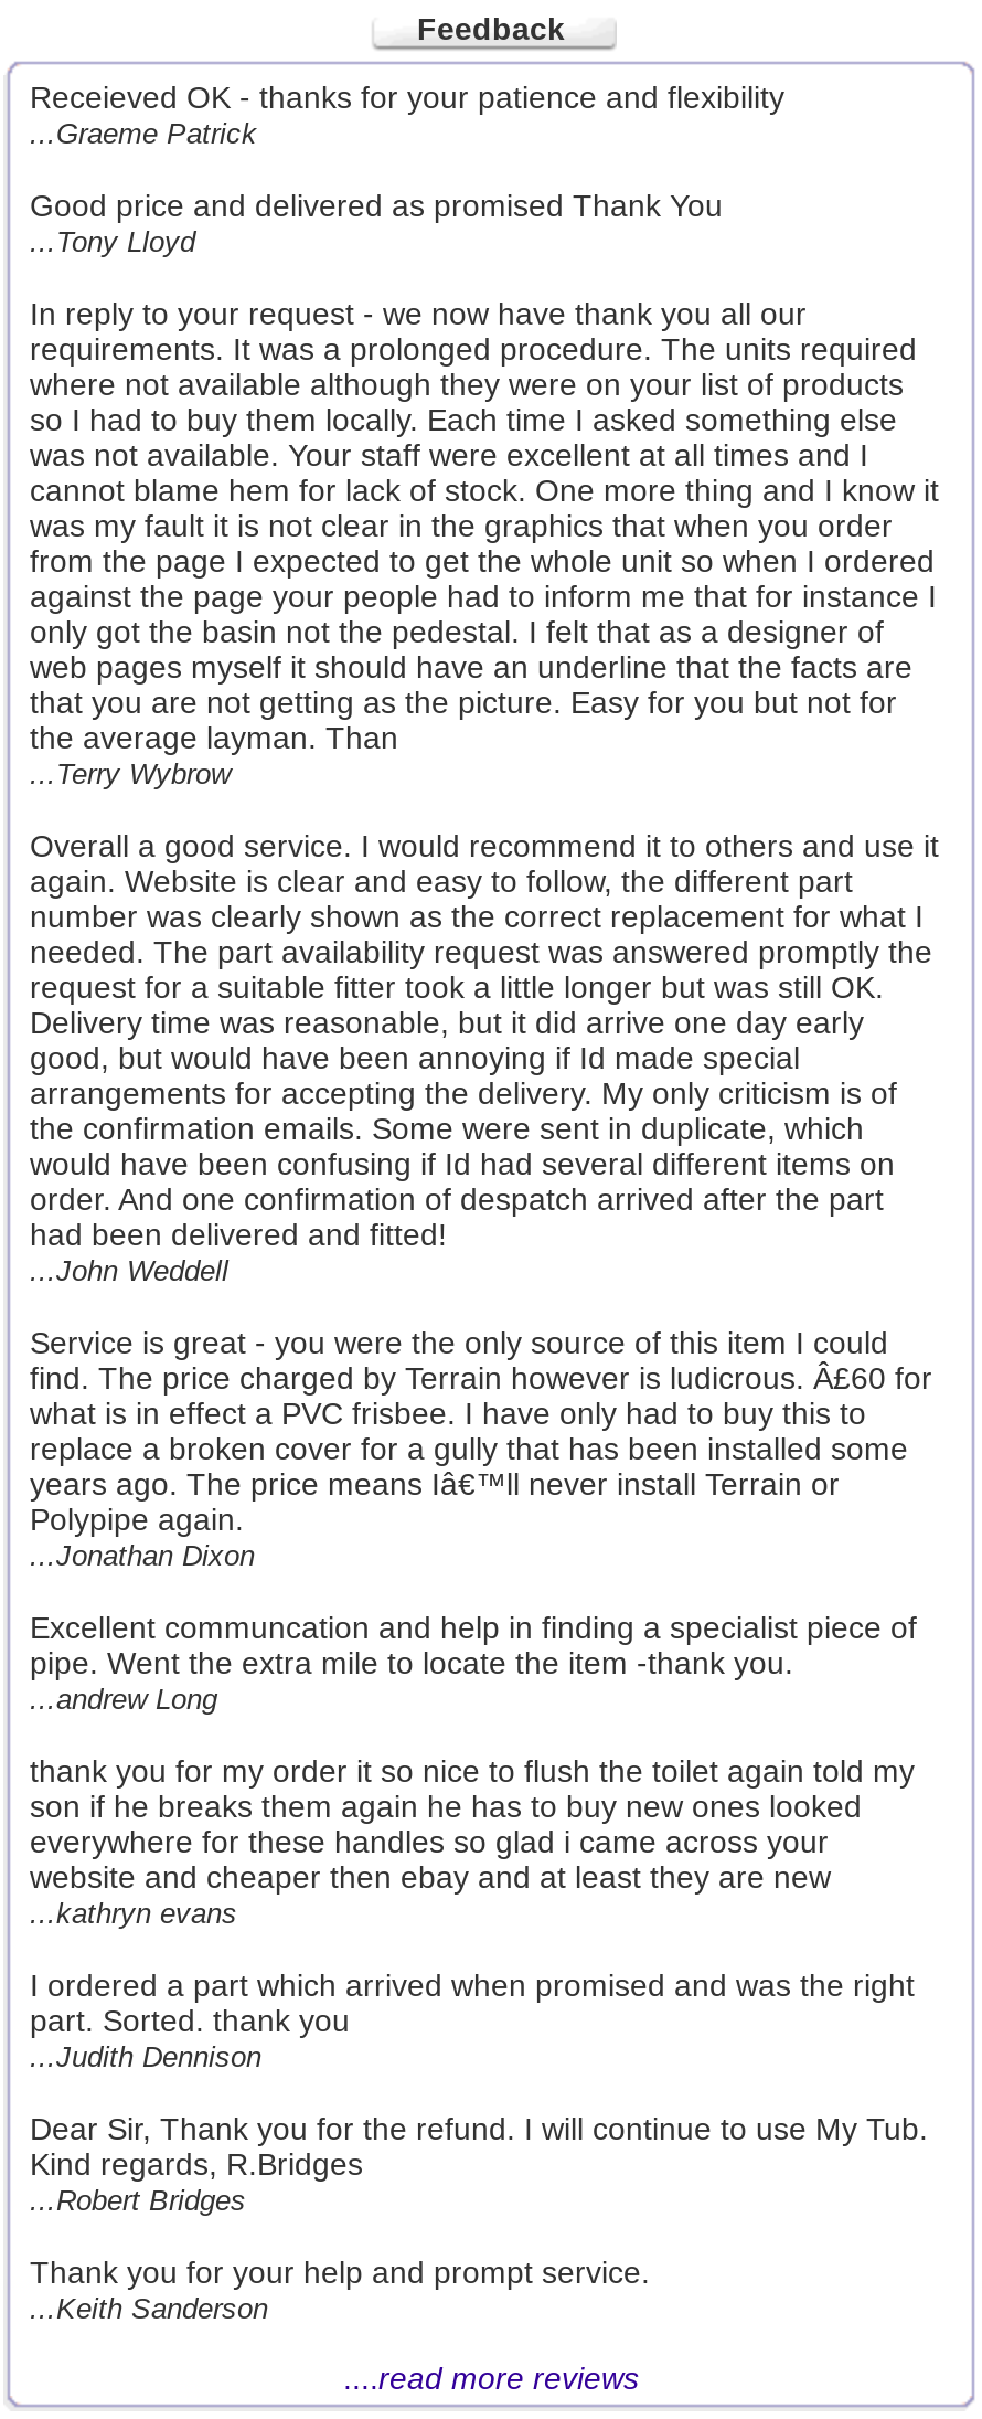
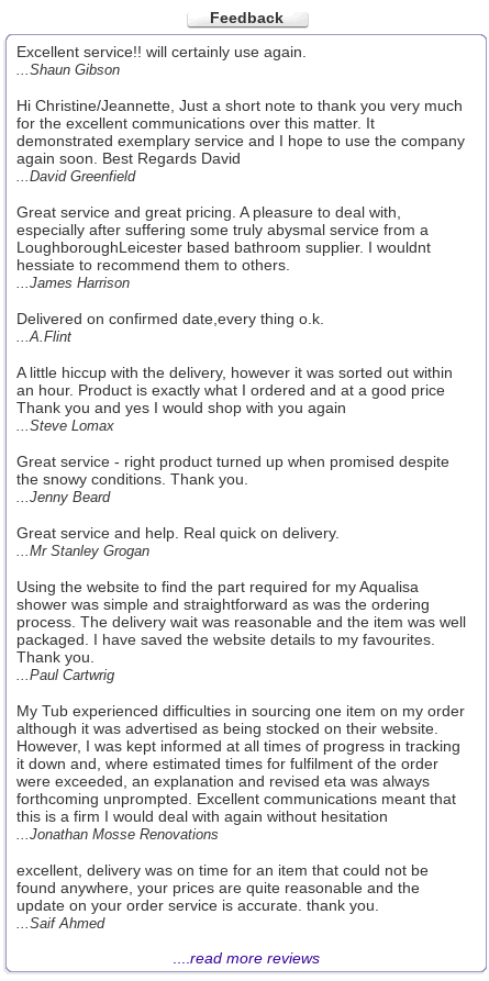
[30,79,784,150] Receieved OK - thanks for your patience and flexibility | ...Graeme Patrick -> [16,43,307,78] Excellent service!! will certainly use again. | ...Shaun Gibson
[30,188,723,258] Good price and delivered as promised Thank You | ...Tony Lloyd -> [16,97,465,185] Hi Christine/Jeannette, Just a short note to thank you very much | for the excellent communications over this matter. It | demonstrated exemplary service and I hope to use the company | again soon. Best Regards David | ...David Greenfield
[30,296,939,791] In reply to your request - we now have thank you all our | requirements. It was a prolonged procedure. The units required | where not available although they were on your list of products | so I had to buy them locally. Each time I asked something else | was not available. Your staff were excellent at all times and I | cannot blame hem for lack of stock. One more thing and I know it | was my fault it is not clear in the graphics that when you order | from the page I expected to get the whole unit so when I ordered | against the page your people had to inform me that for instance I | only got the basin not the pedestal. I felt that as a designer of | web pages myself it should have an underline that the facts are | that you are not getting as the picture. Easy for you but not for | the average layman. Than | ...Terry Wybrow -> [16,203,431,291] Great service and great pricing. A pleasure to deal with, | especially after suffering some truly abysmal service from a | LoughboroughLeicester based bathroom supplier. I wouldnt | hessiate to recommend them to others. | ...James Harrison
[30,828,939,1287] Overall a good service. I would recommend it to others and use it | again. Website is clear and easy to follow, the different part | number was clearly shown as the correct replacement for what I | needed. The part availability request was answered promptly the | request for a suitable fitter took a little longer but was still OK. | Delivery time was reasonable, but it did arrive one day early | good, but would have been annoying if Id made special | arrangements for accepting the delivery. My only criticism is of | the confirmation emails. Some were sent in duplicate, which | would have been confusing if Id had several different items on | order. And one confirmation of despatch arrived after the part | had been delivered and fitted! | ...John Weddell -> [16,310,324,345] Delivered on confirmed date,every thing o.k. | ...A.Flint
[30,1325,932,1572] Service is great - you were the only source of this item I could | find. The price charged by Terrain however is ludicrous. Â£60 for | what is in effect a PVC frisbee. I have only had to buy this to | replace a broken cover for a gully that has been installed some | years ago. The price means Iâ€™ll never install Terrain or | Polypipe again. | ...Jonathan Dixon -> [16,364,453,434] A little hiccup with the delivery, however it was sorted out within | an hour. Product is exactly what I ordered and at a good price | Thank you and yes I would shop with you again | ...Steve Lomax
[30,1610,917,1716] Excellent communcation and help in finding a specialist piece of | pipe. Went the extra mile to locate the item -thank you. | ...andrew Long -> [16,453,449,505] Great service - right product turned up when promised despite | the snowy conditions. Thank you. | ...Jenny Beard
[30,1753,915,1930] thank you for my order it so nice to flush the toilet again told my | son if he breaks them again he has to buy new ones looked | everywhere for these handles so glad i came across your | website and cheaper then ebay and at least they are new | ...kathryn evans -> [16,524,340,559] Great service and help. Real quick on delivery. | ...Mr Stanley Grogan
[30,1967,915,2073] I ordered a part which arrived when promised and was the right | part. Sorted. thank you | ...Judith Dennison -> [16,578,466,683] Using the website to find the part required for my Aqualisa | shower was simple and straightforward as was the ordering | process. The delivery wait was reasonable and the item was well | packaged. I have saved the website details to my favourites. | Thank you. | ...Paul Cartwrig
[30,2111,928,2217] Dear Sir, Thank you for the refund. I will continue to use My Tub. | Kind regards, R.Bridges | ...Robert Bridges -> [16,702,465,843] My Tub experienced difficulties in sourcing one item on my order | although it was advertised as being stocked on their website. | However, I was kept informed at all times of progress in tracking | it down and, where estimated times for fulfilment of the order | were exceeded, an explanation and revised eta was always | forthcoming unprompted. Excellent communications meant that | this is a firm I would deal with again without hesitation | ...Jonathan Mosse Renovations
[30,2254,650,2325] Thank you for your help and prompt service. | ...Keith Sanderson -> [16,861,429,932] excellent, delivery was on time for an item that could not be | found anywhere, your prices are quite reasonable and the | update on your order service is accurate. thank you. | ...Saif Ahmed

